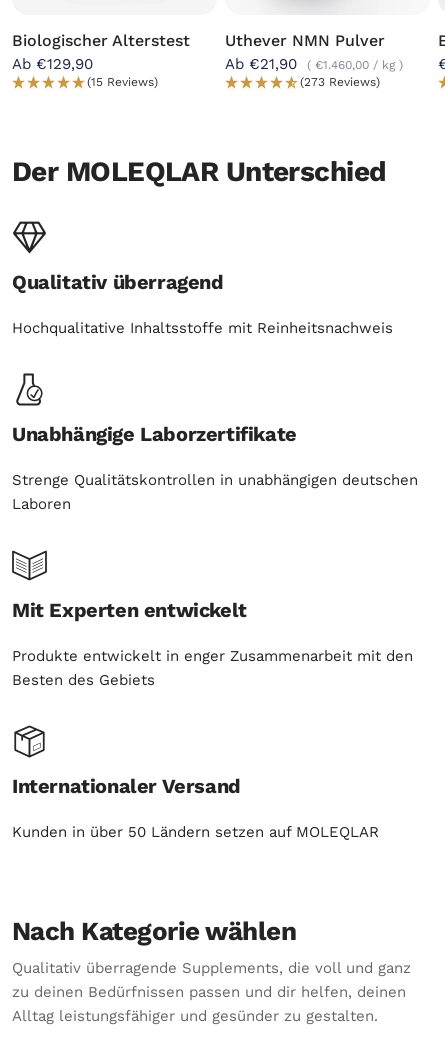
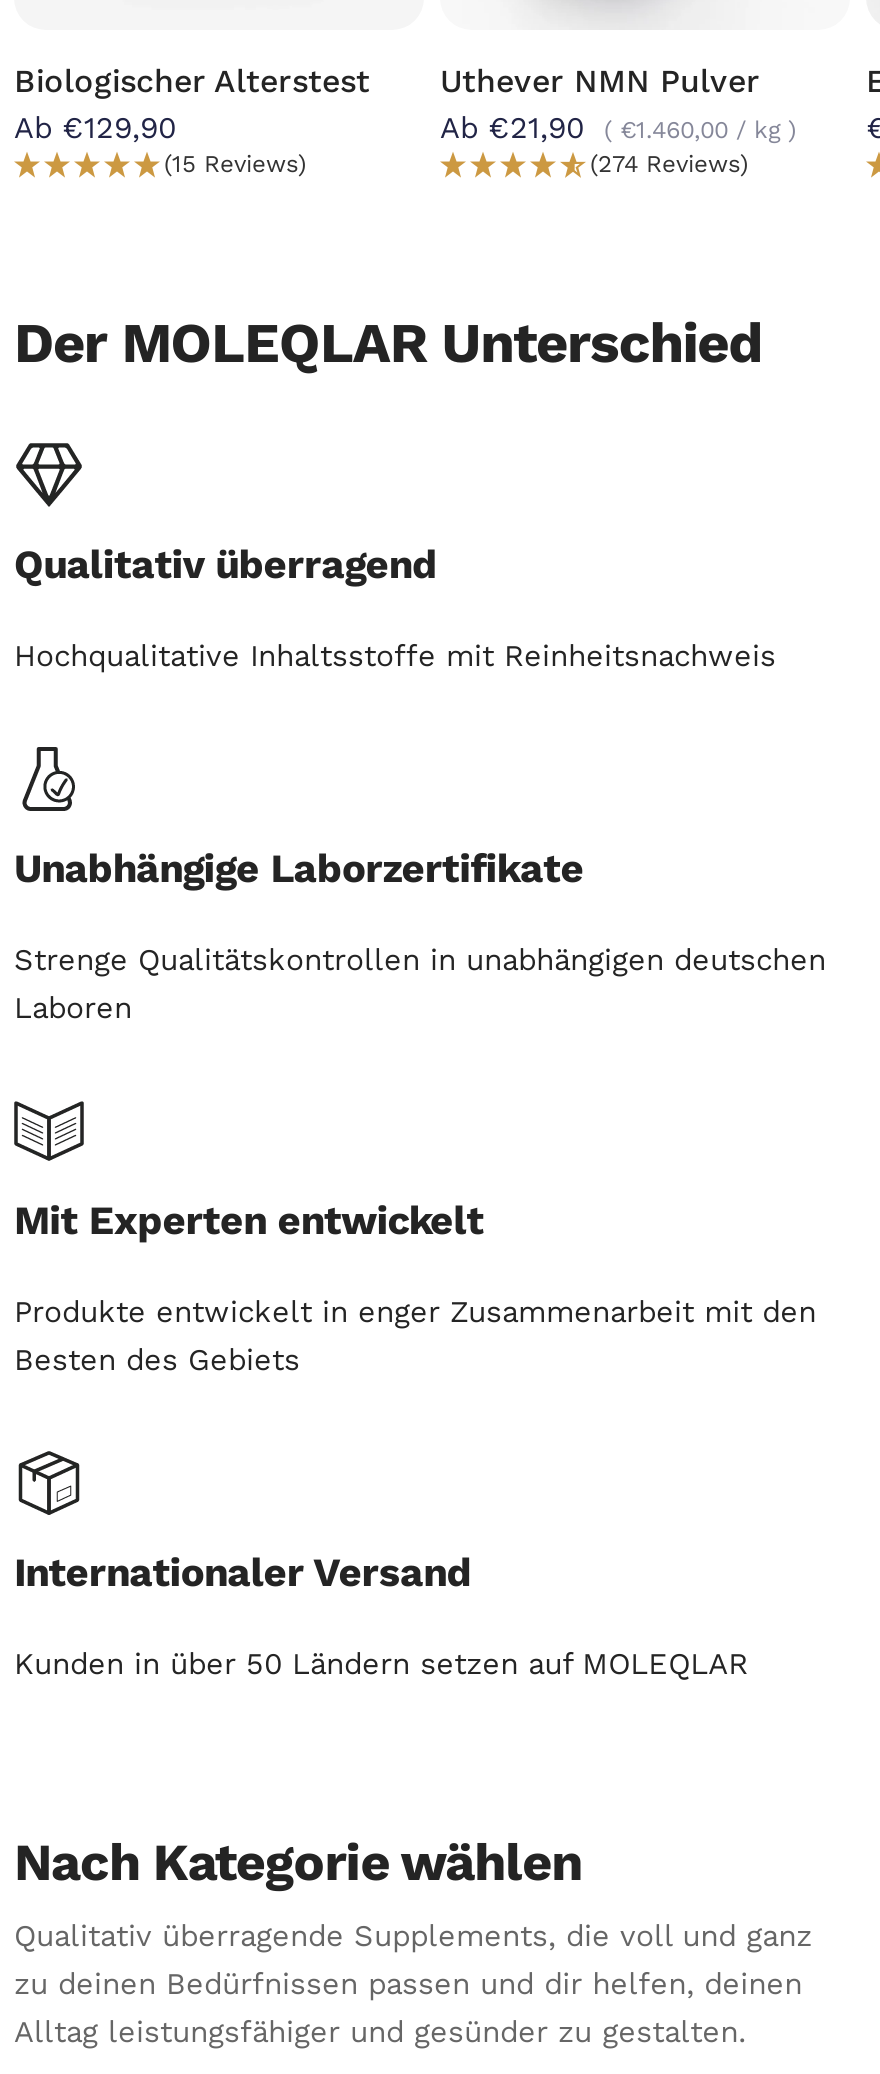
[300,75,380,89] (273 Reviews) -> [590,150,748,178] (274 Reviews)

